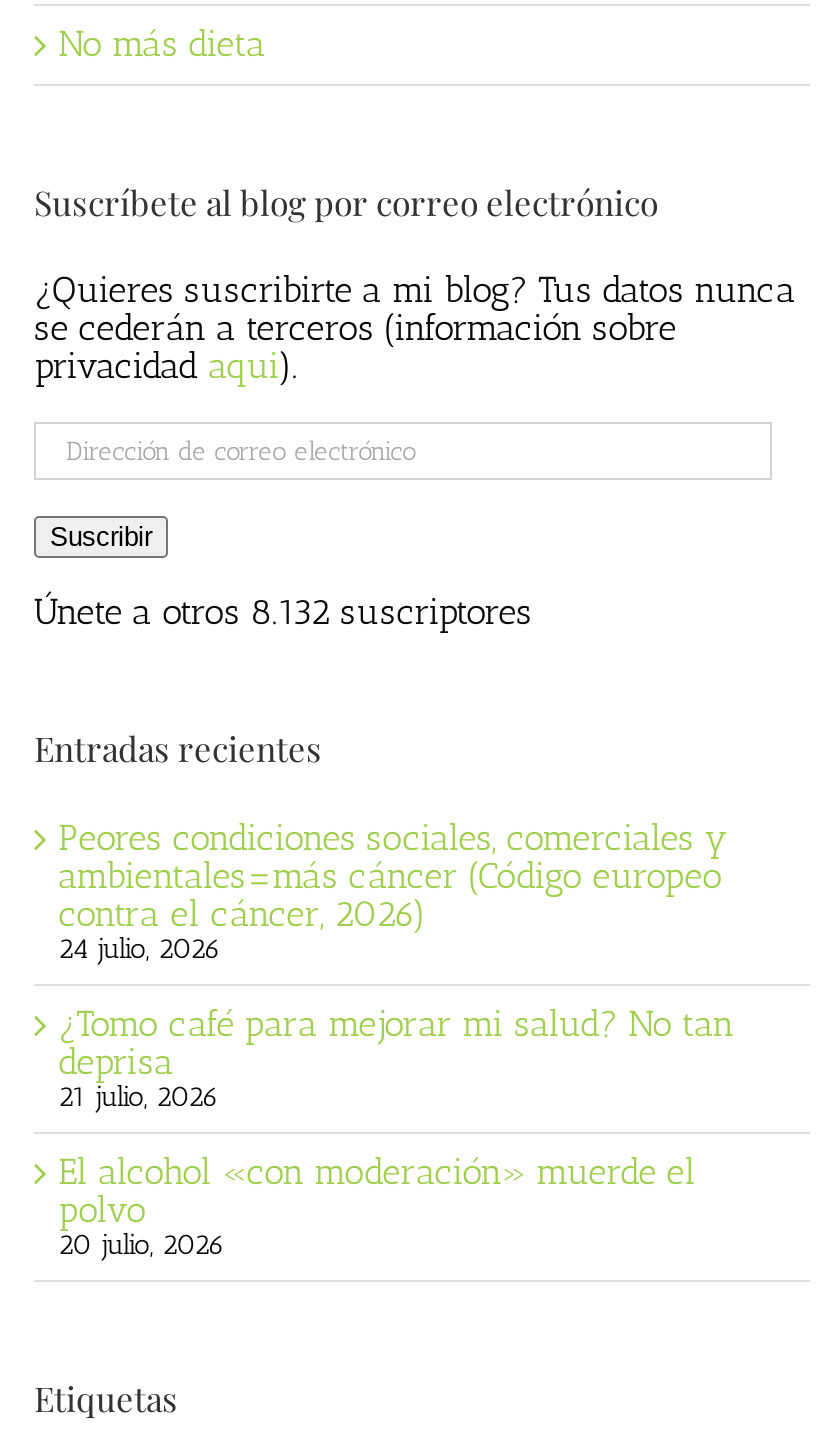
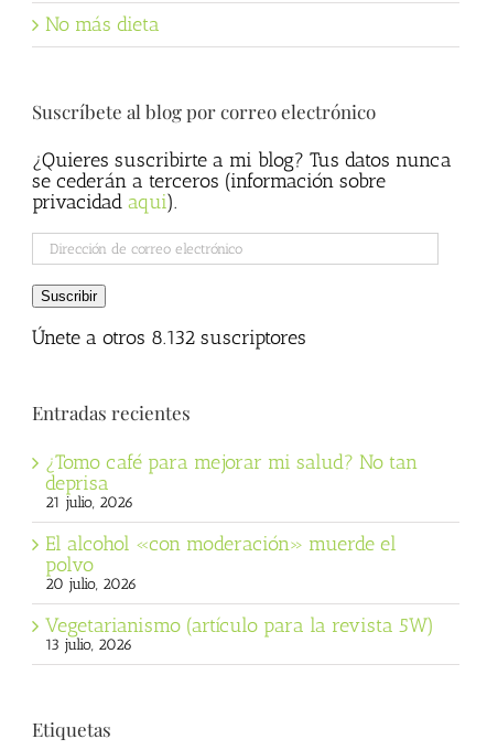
[58,816,728,966] Peores condiciones sociales, comerciales y | ambientales=más cáncer (Código europeo | contra el cáncer, 2026) | 24 julio, 2026 -> none
moved [58,1002,734,1262] -> [45,450,418,593]: ¿Tomo café para mejorar mi salud? No tan | deprisa | 21 julio, 2026 | El alcohol «con moderación» muerde el | polvo | 20 julio, 2026
none -> [45,613,434,654] Vegetarianismo (artículo para la revista 5W) | 13 julio, 2026

